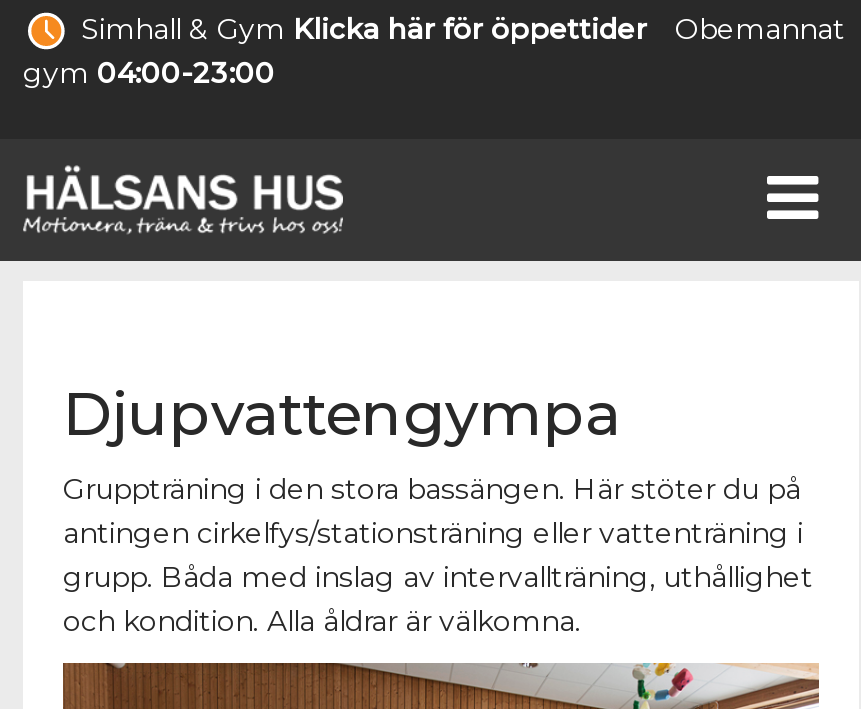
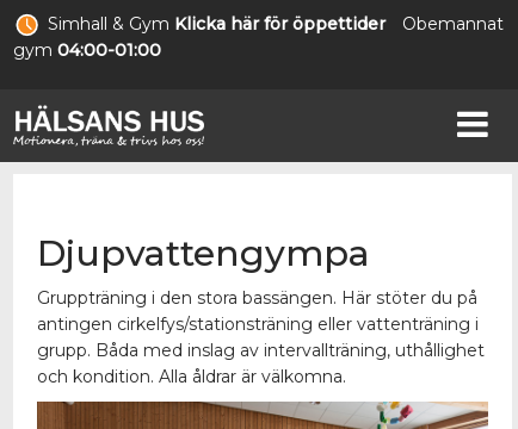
[23,56,275,92] gym 04:00-23:00 -> [13,40,161,61] gym 04:00-01:00

